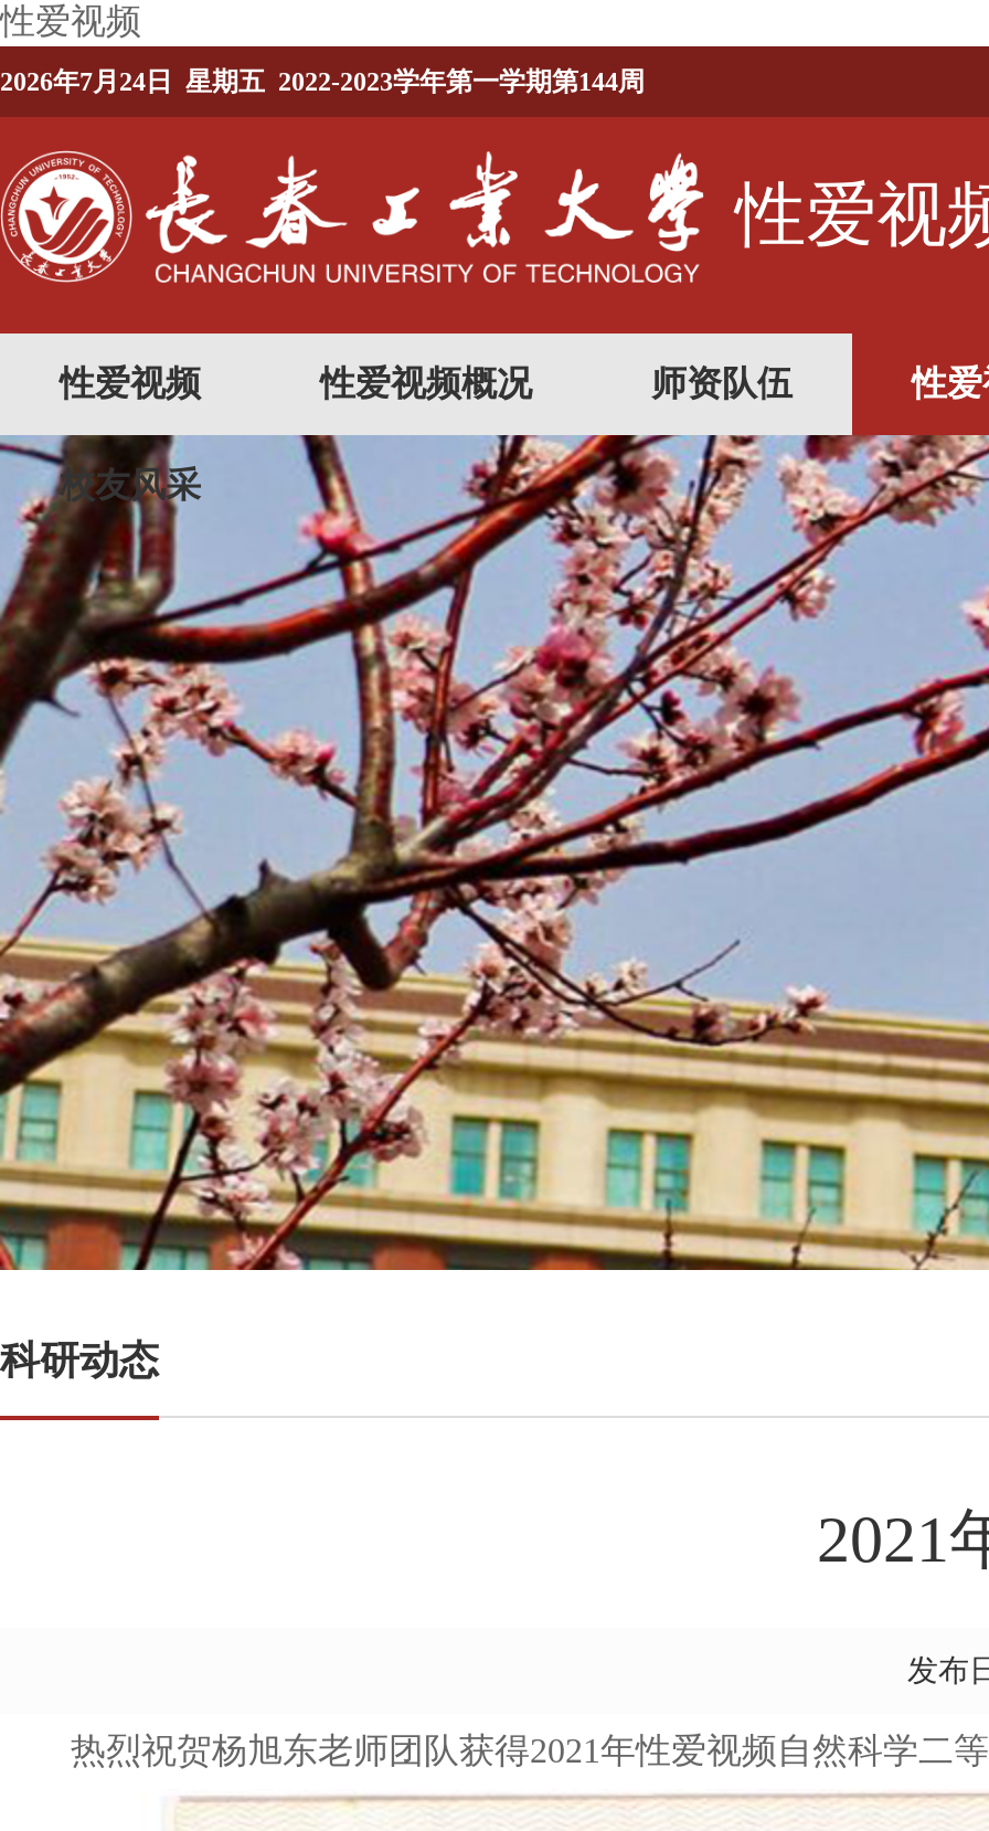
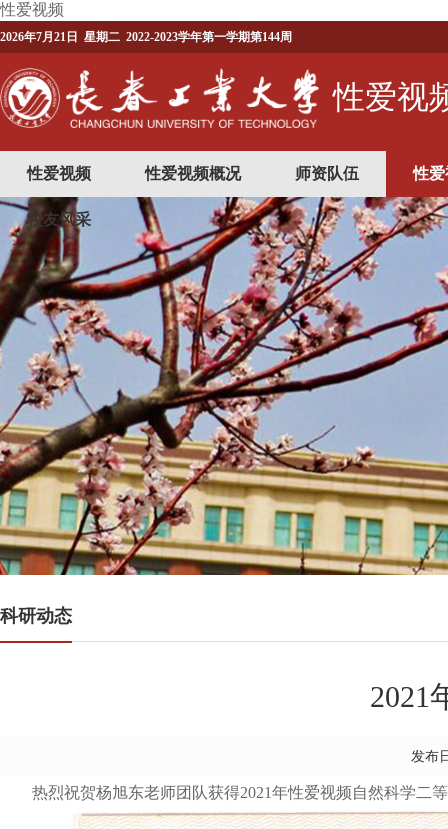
[0,66,645,97] 2026年7月24日 星期五 2022-2023学年第一学期第144周 -> [0,30,292,44] 2026年7月21日 星期二 2022-2023学年第一学期第144周

